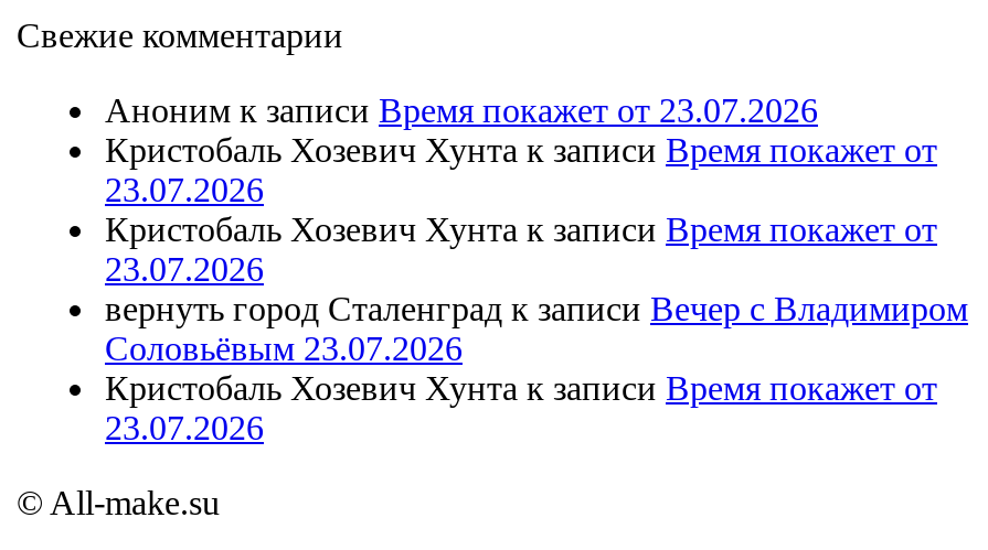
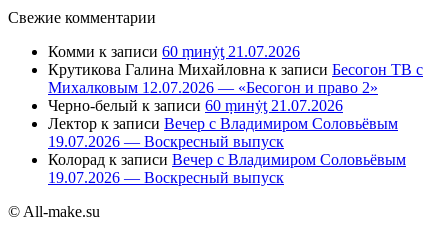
[105,92,968,447] Аноним к записи Время покажет от 23.07.2026 | Кристобаль Хозевич Хунта к записи Время покажет от | 23.07.2026 | Кристобаль Хозевич Хунта к записи Время покажет от | 23.07.2026 | вернуть город Сталенград к записи Вечер с Владимиром | Соловьёвым 23.07.2026 | Кристобаль Хозевич Хунта к записи Время покажет от | 23.07.2026 -> [48,43,423,186] Комми к записи 60 ṃинẏƫ 21.07.2026 | Крутикова Галина Михайловна к записи Бесогон ТВ с | Михалковым 12.07.2026 — «Бесогон и право 2» | Черно-белый к записи 60 ṃинẏƫ 21.07.2026 | Лектор к записи Вечер с Владимиром Соловьёвым | 19.07.2026 — Воскресный выпуск | Колорад к записи Вечер с Владимиром Соловьёвым | 19.07.2026 — Воскресный выпуск

